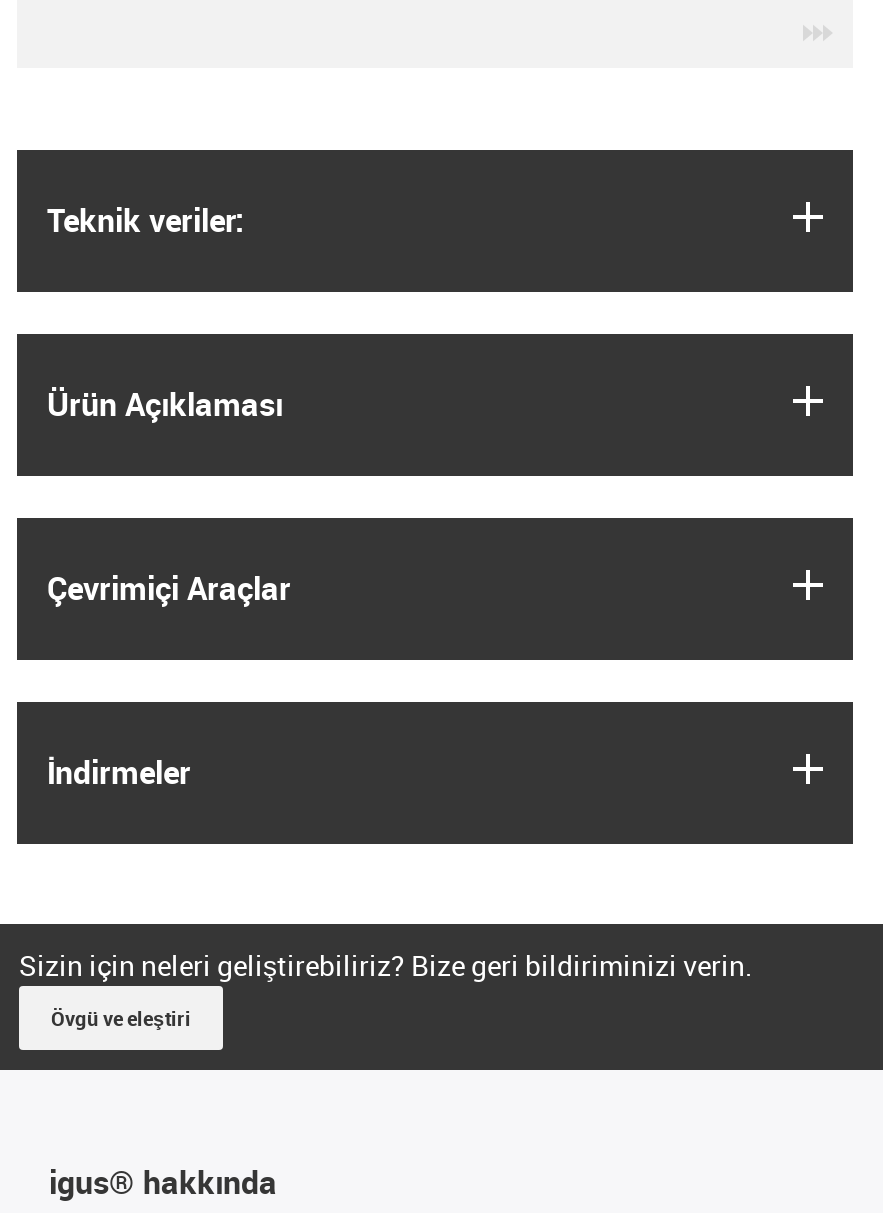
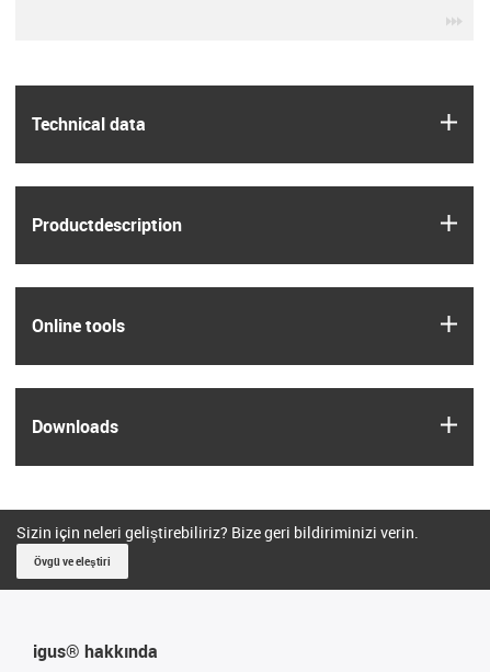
[47,198,245,242] Teknik veriler: -> [32,112,146,136] Technical data
[47,382,283,426] Ürün Açıklaması -> [32,213,182,237] Productdescription
[47,566,291,610] Çevrimiçi Araçlar -> [32,314,125,338] Online tools
[47,750,191,794] İndirmeler -> [32,414,118,438] Downloads

